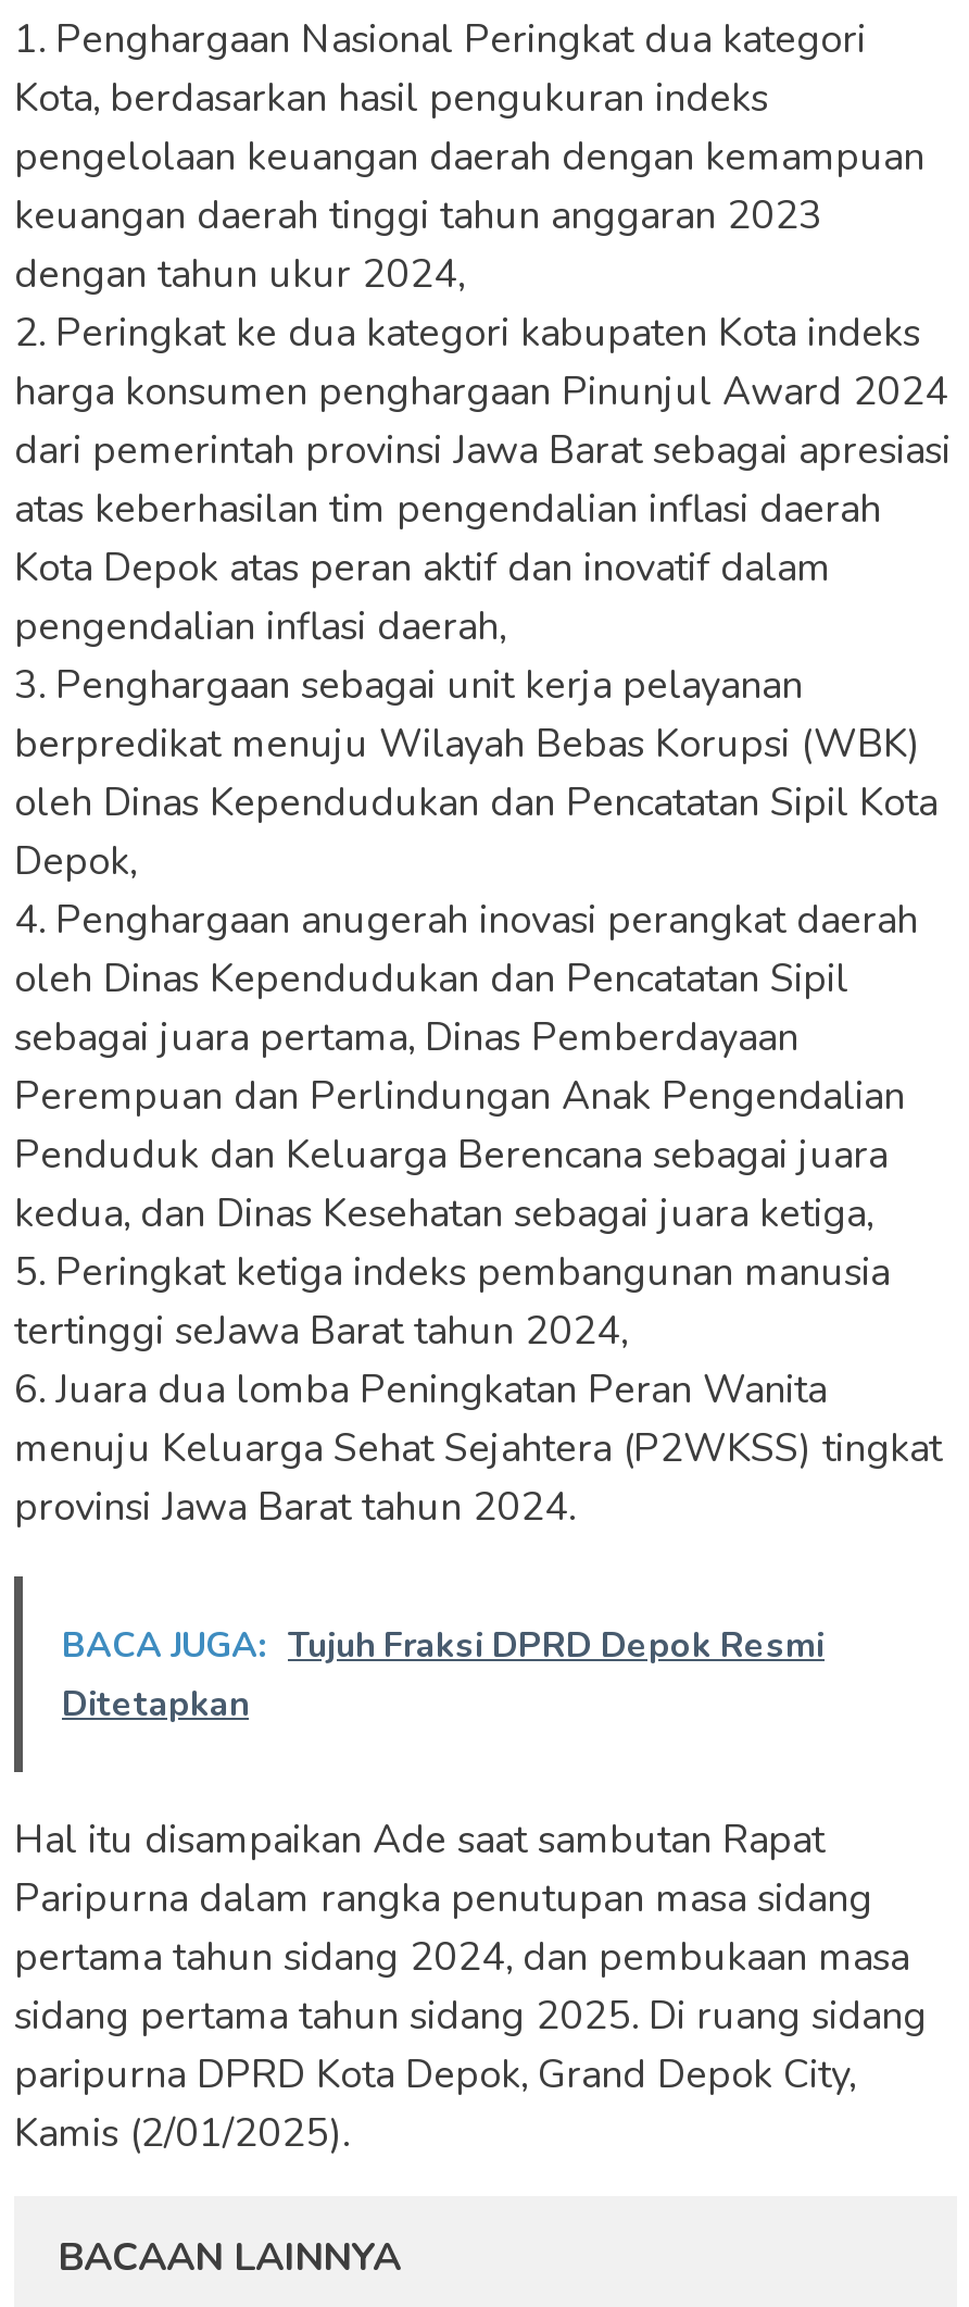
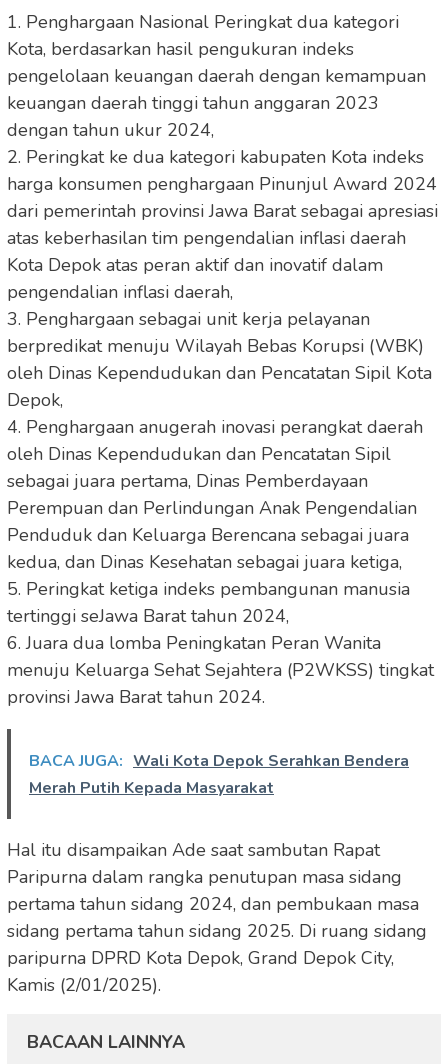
[62,1623,825,1729] BACA JUGA: Tujuh Fraksi DPRD Depok Resmi | Ditetapkan -> [29,750,409,799] BACA JUGA: Wali Kota Depok Serahkan Bendera | Merah Putih Kepada Masyarakat

